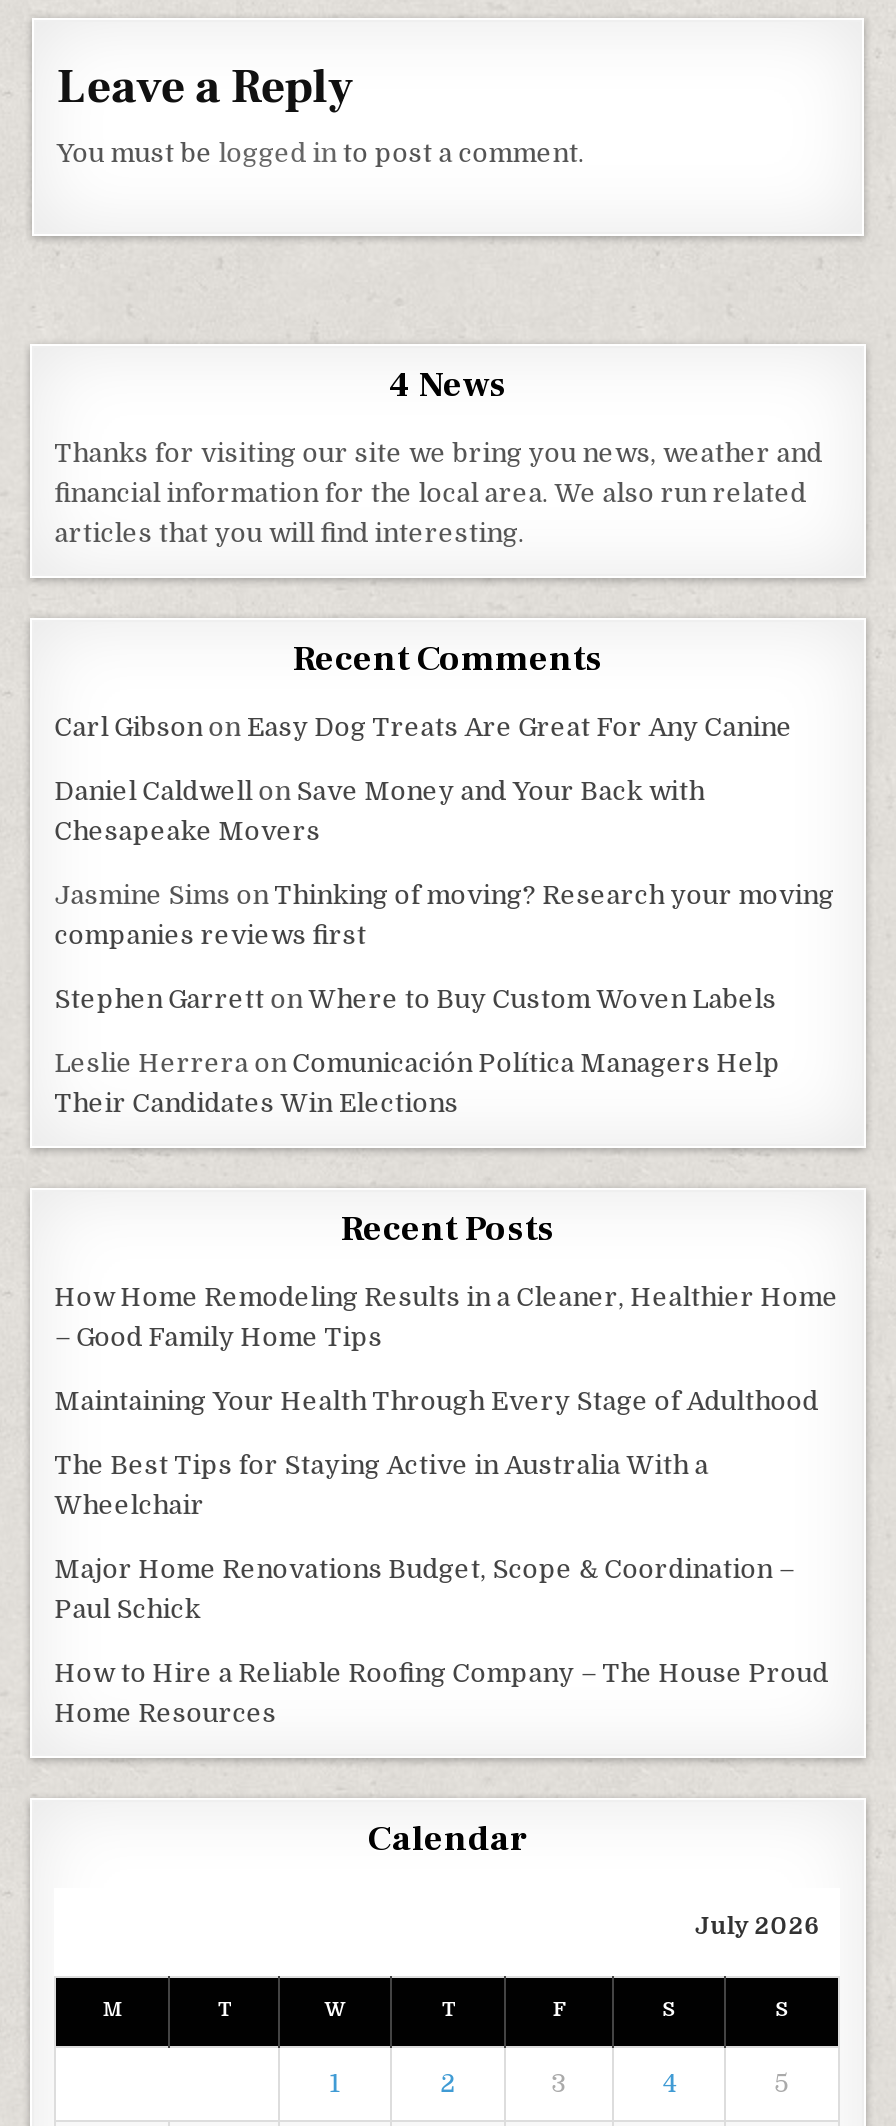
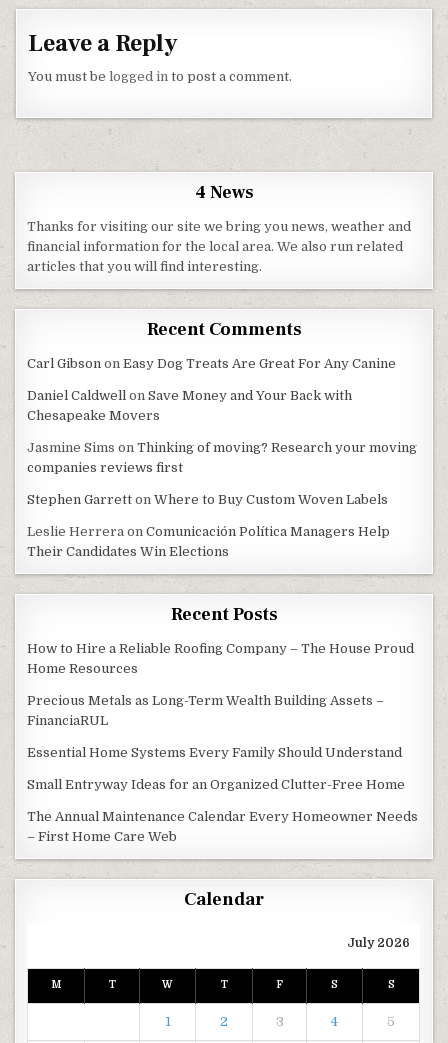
[54,1283,838,1625] How Home Remodeling Results in a Cleaner, Healthier Home | – Good Family Home Tips | Maintaining Your Health Through Every Stage of Adulthood | The Best Tips for Staying Active in Australia With a | Wheelchair | Major Home Renovations Budget, Scope & Coordination – | Paul Schick -> none
moved [54,1659,828,1729] -> [27,641,414,676]: How to Hire a Reliable Roofing Company – The House Proud | Home Resources
none -> [27,693,418,844] Precious Metals as Long-Term Wealth Building Assets – | FinanciaRUL | Essential Home Systems Every Family Should Understand | Small Entryway Ideas for an Organized Clutter-Free Home | The Annual Maintenance Calendar Every Homeowner Needs | – First Home Care Web

